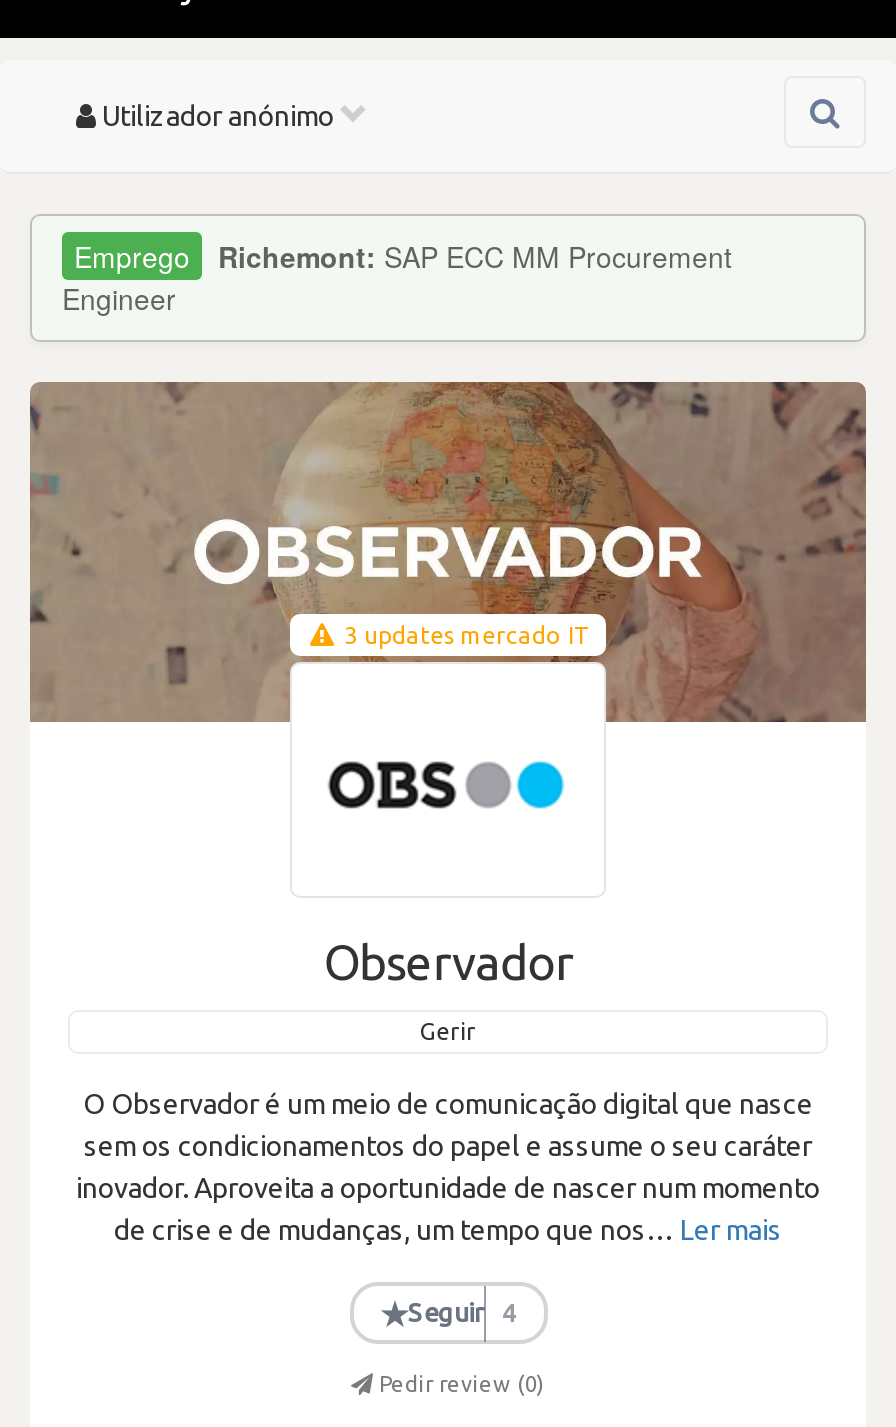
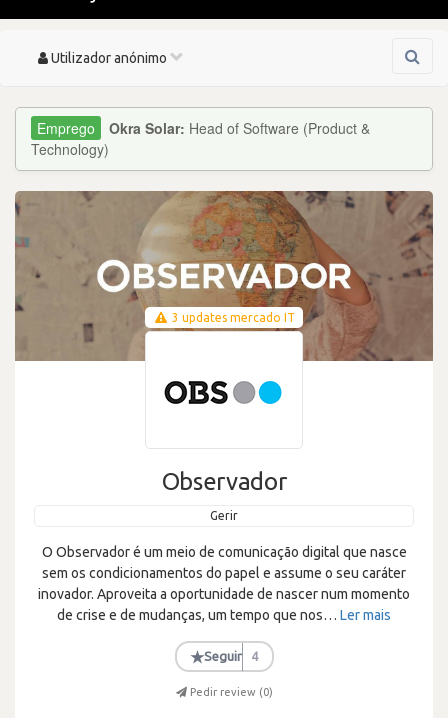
[62,236,732,318] Richemont: SAP ECC MM Procurement | Engineer -> [31,118,370,159] Okra Solar: Head of Software (Product & | Technology)

